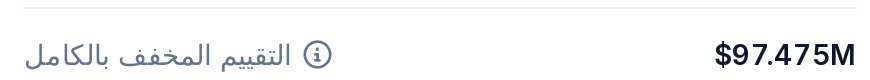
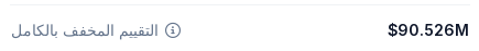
[714,37,856,71] $97.475M -> [388,21,469,39] $90.526M

